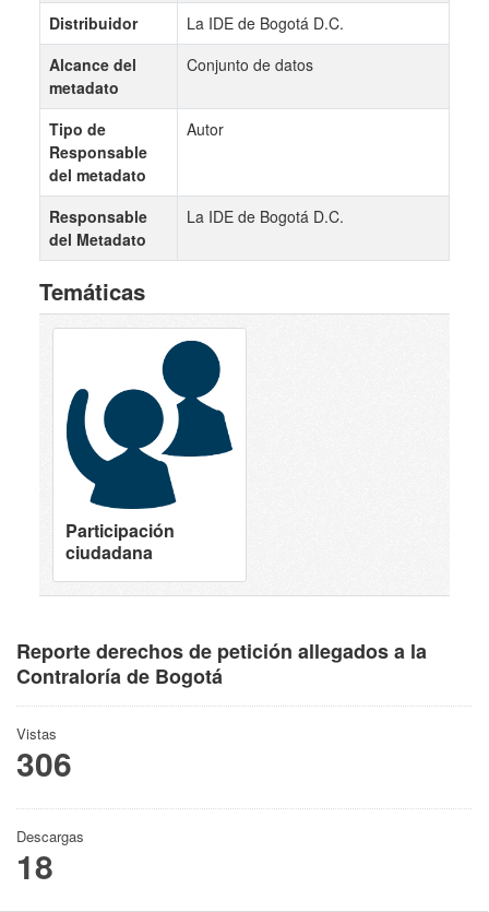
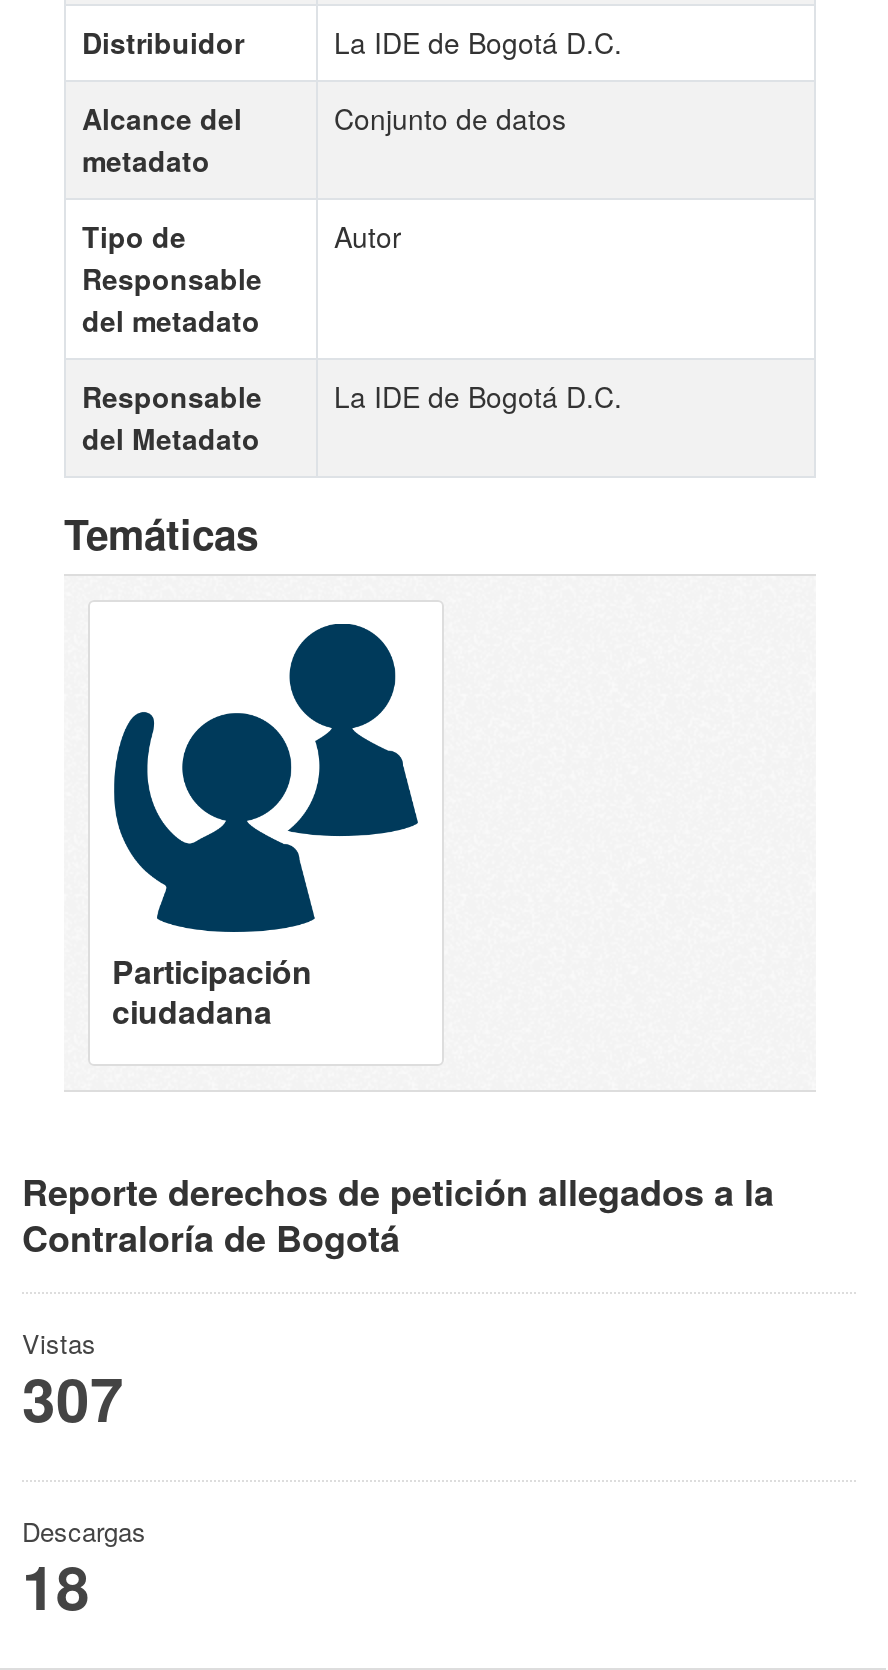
[16,740,72,787] 306 -> [22,1355,124,1441] 307

